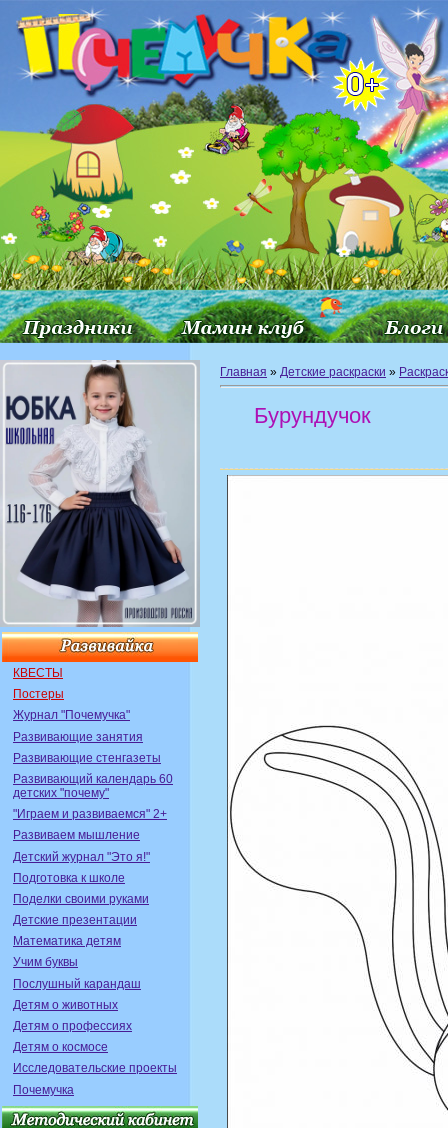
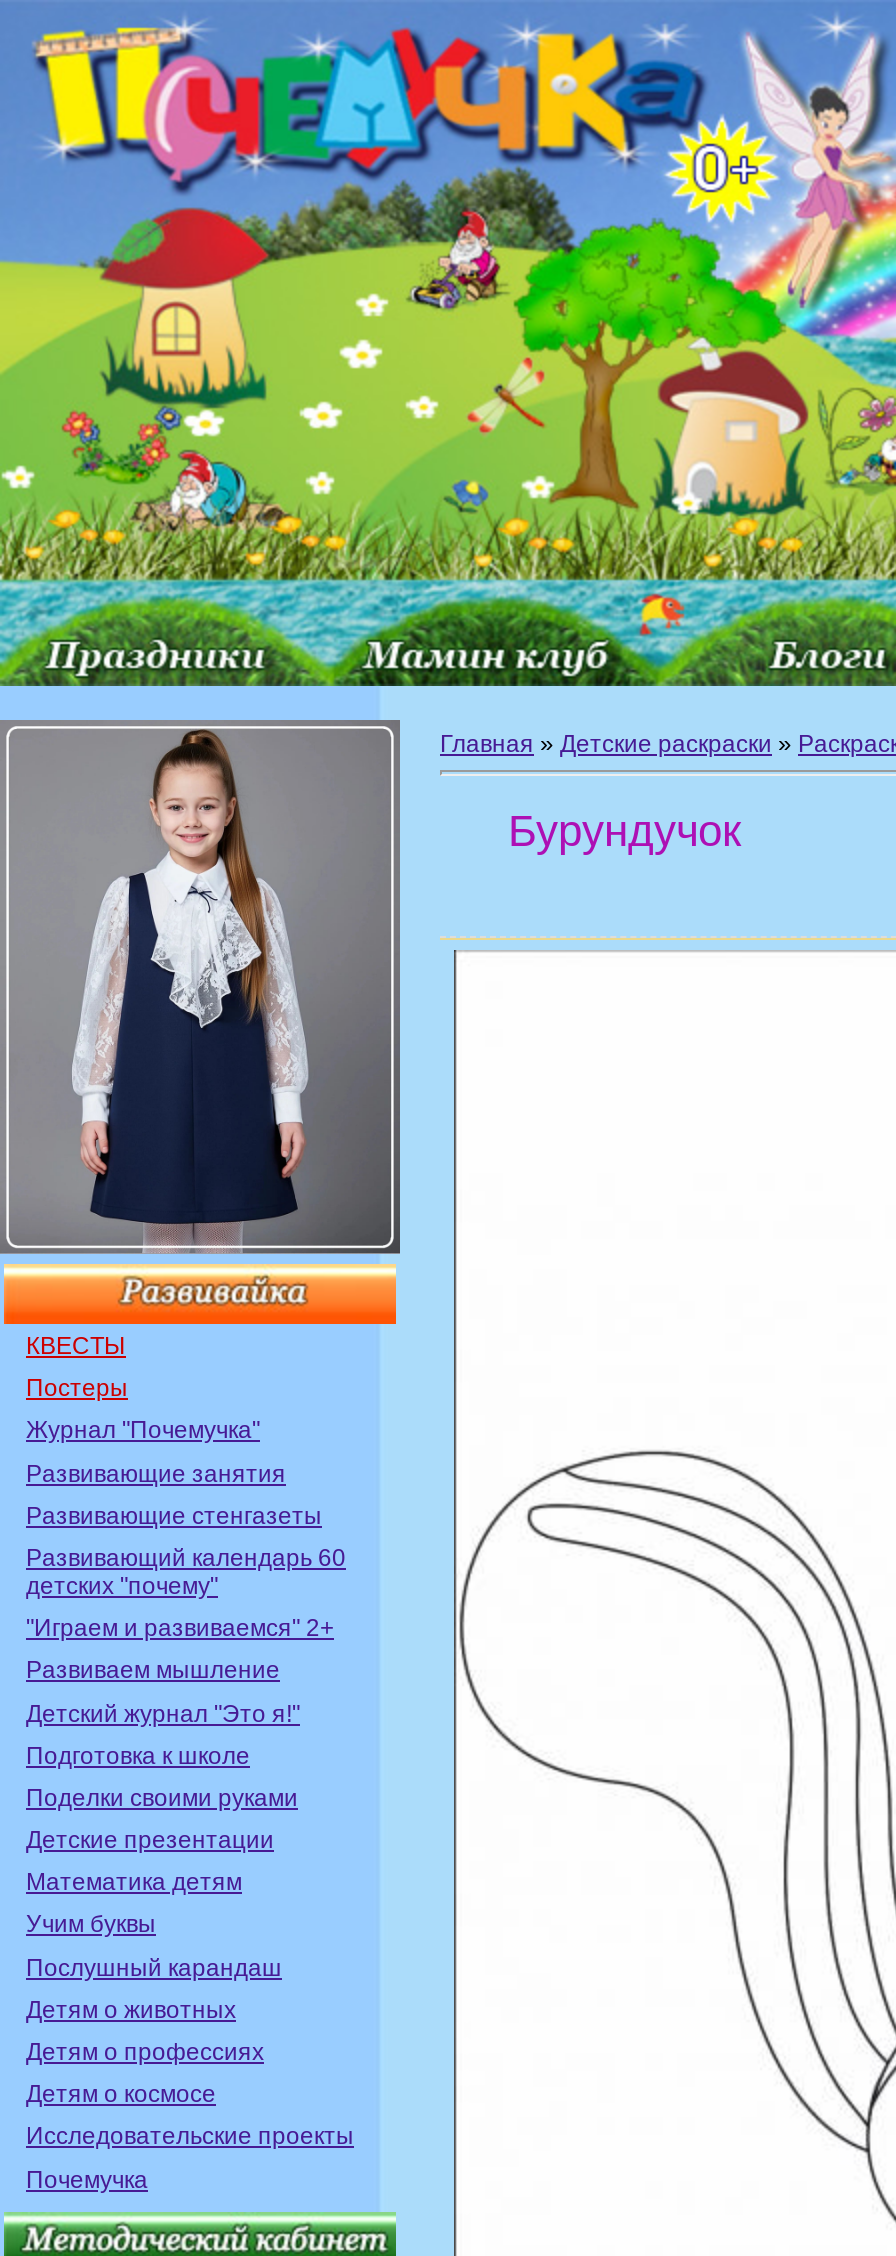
[3,360,199,627] [image] -> [6,720,400,1254] [image]

